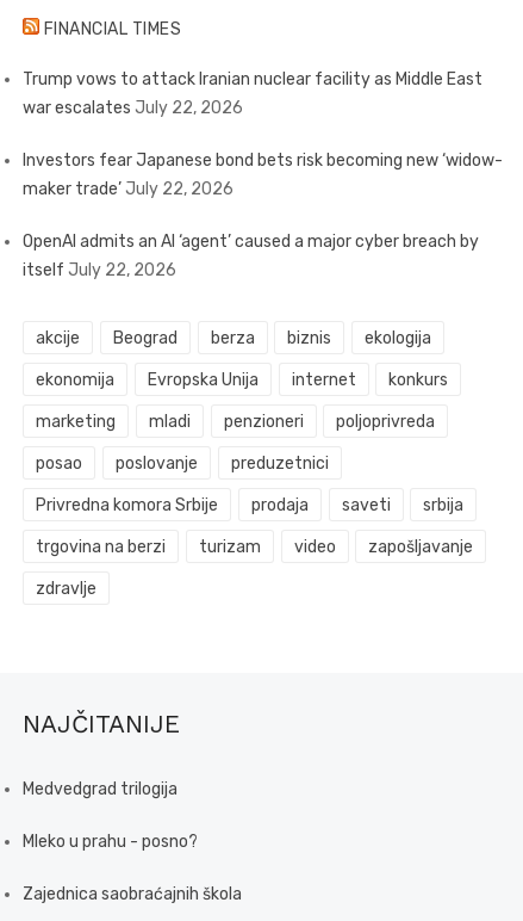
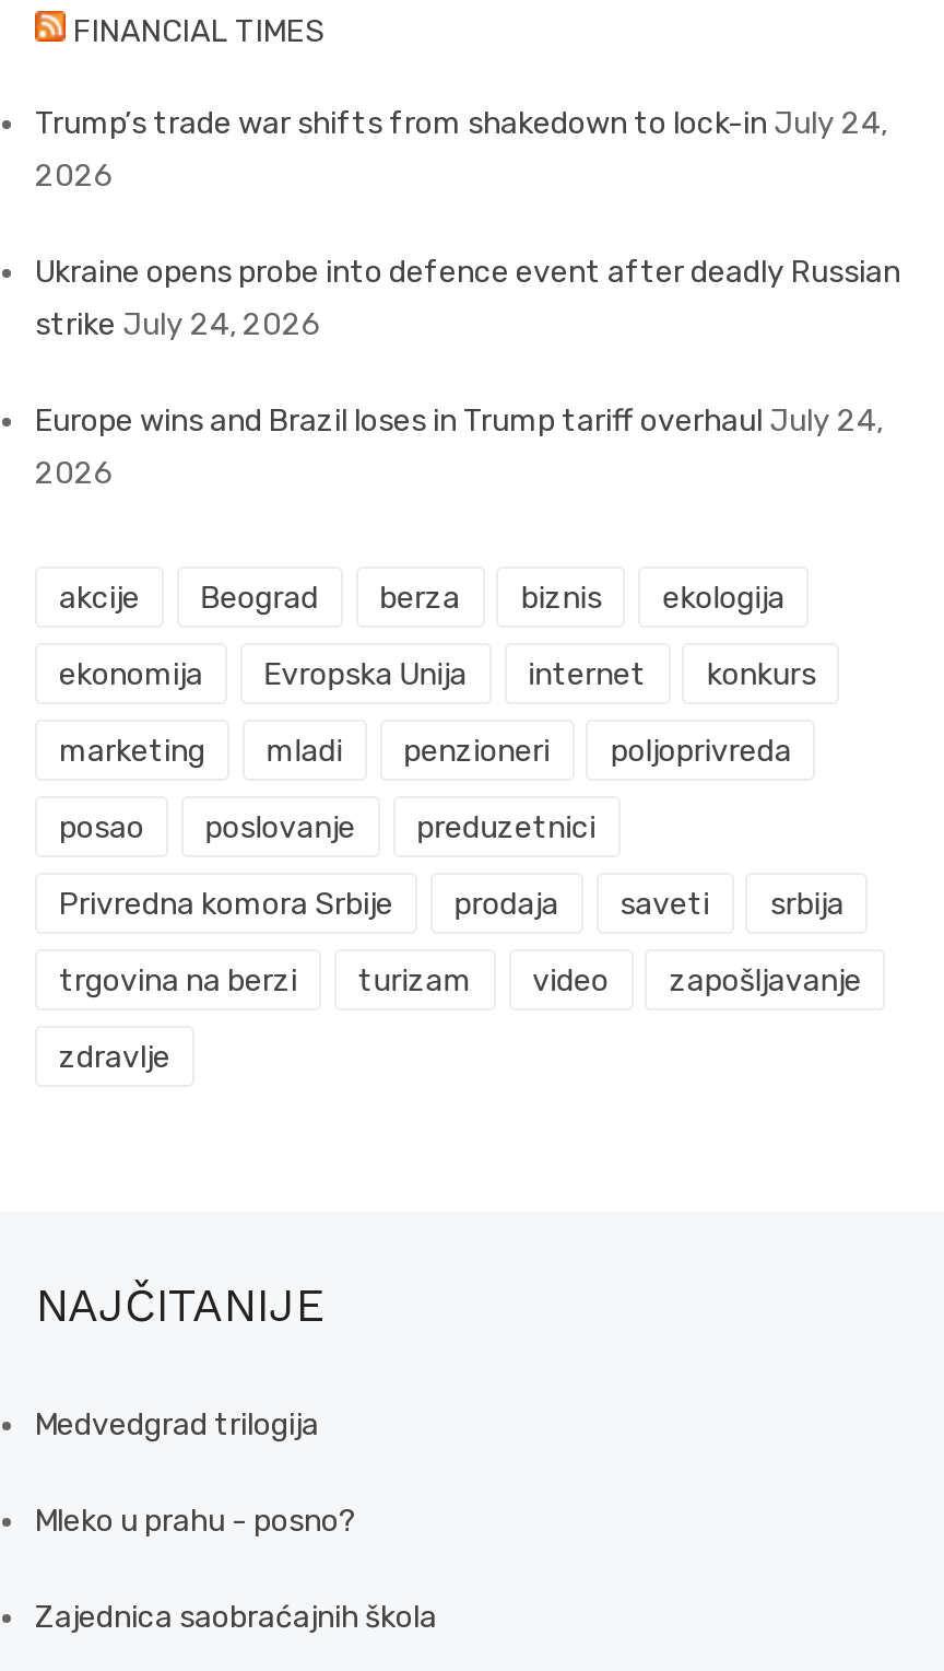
[23,69,482,118] Trump vows to attack Iranian nuclear facility as Middle East | war escalates July 22, 2026 -> [35,105,887,195] Trump’s trade war shifts from shakedown to lock-in July 24, | 2026
[23,150,503,199] Investors fear Japanese bond bets risk becoming new ‘widow- | maker trade’ July 22, 2026 -> [35,254,900,343] Ukraine opens probe into defence event after deadly Russian | strike July 24, 2026
[23,231,479,280] OpenAI admits an AI ‘agent’ caused a major cyber breach by | itself July 22, 2026 -> [35,402,883,492] Europe wins and Brazil loses in Trump tariff overhaul July 24, | 2026

